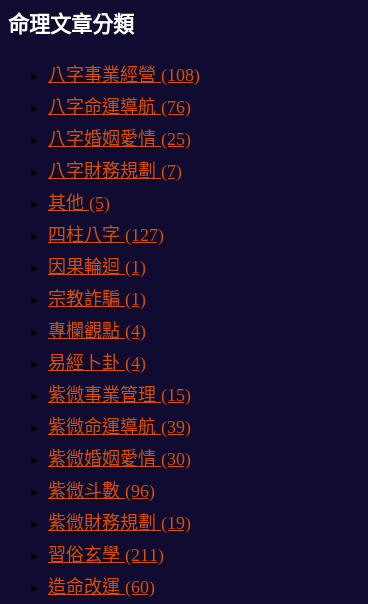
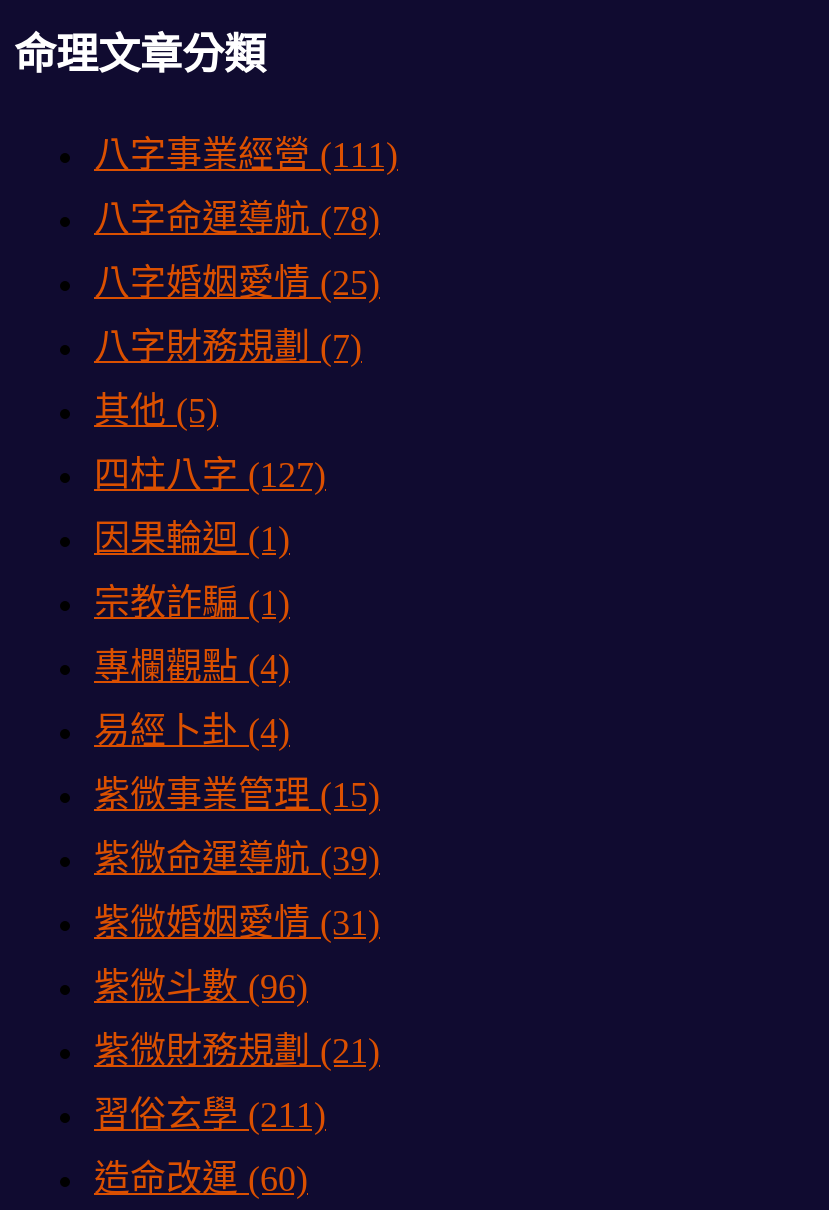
[48,65,200,85] 八字事業經營(108) -> [94,136,398,176] 八字事業經營(111)
[48,97,191,117] 八字命運導航(76) -> [94,200,380,240] 八字命運導航(78)
[48,449,191,469] 紫微婚姻愛情(30) -> [94,904,380,944] 紫微婚姻愛情(31)
[48,513,191,533] 紫微財務規劃(19) -> [94,1032,380,1072] 紫微財務規劃(21)

